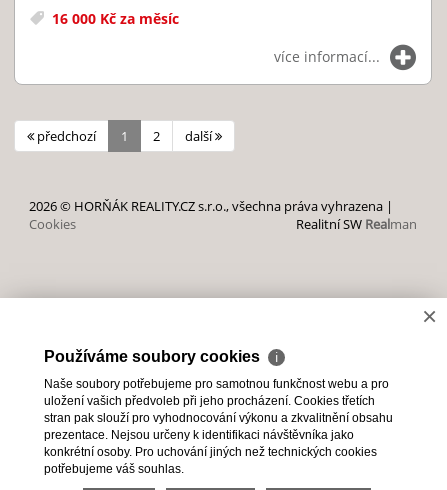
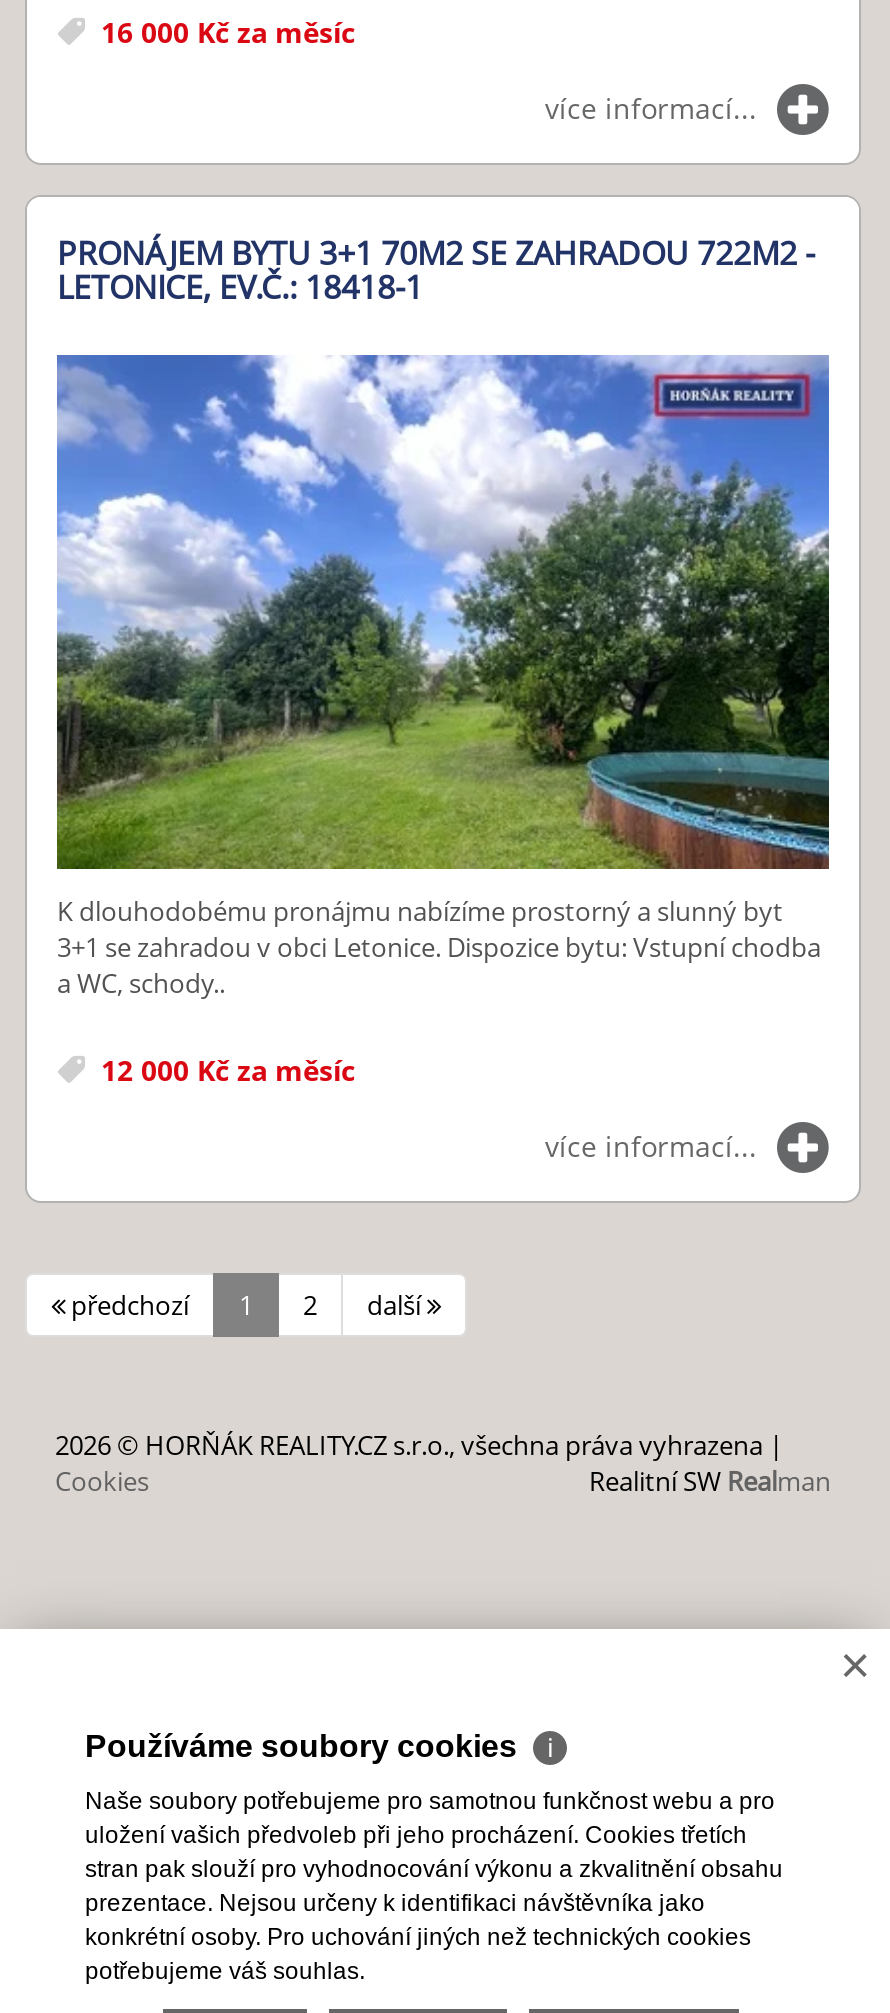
none -> [55,352,831,1165] [image] | K dlouhodobému pronájmu nabízíme prostorný a slunný byt | 3+1 se zahradou v obci Letonice. Dispozice bytu: Vstupní chodba | a WC, schody.. | 12 000 Kč za měsíc | více informací...
none -> [57,230,815,308] PRONÁJEM BYTU 3+1 70M2 SE ZAHRADOU 722M2 - | LETONICE, EV.Č.: 18418-1

